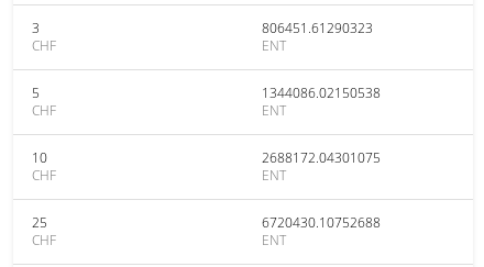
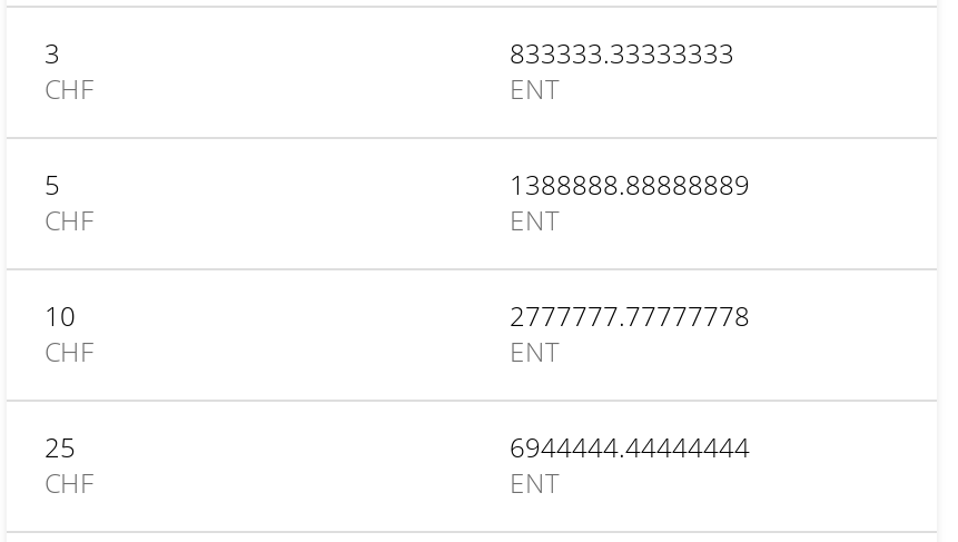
[262,19,373,37] 806451.61290323 -> [510,35,734,72] 833333.33333333
[262,84,381,102] 1344086.02150538 -> [510,166,750,204] 1388888.88888889
[262,148,381,167] 2688172.04301075 -> [510,297,750,335] 2777777.77777778
[262,213,381,232] 6720430.10752688 -> [510,428,750,466] 6944444.44444444

